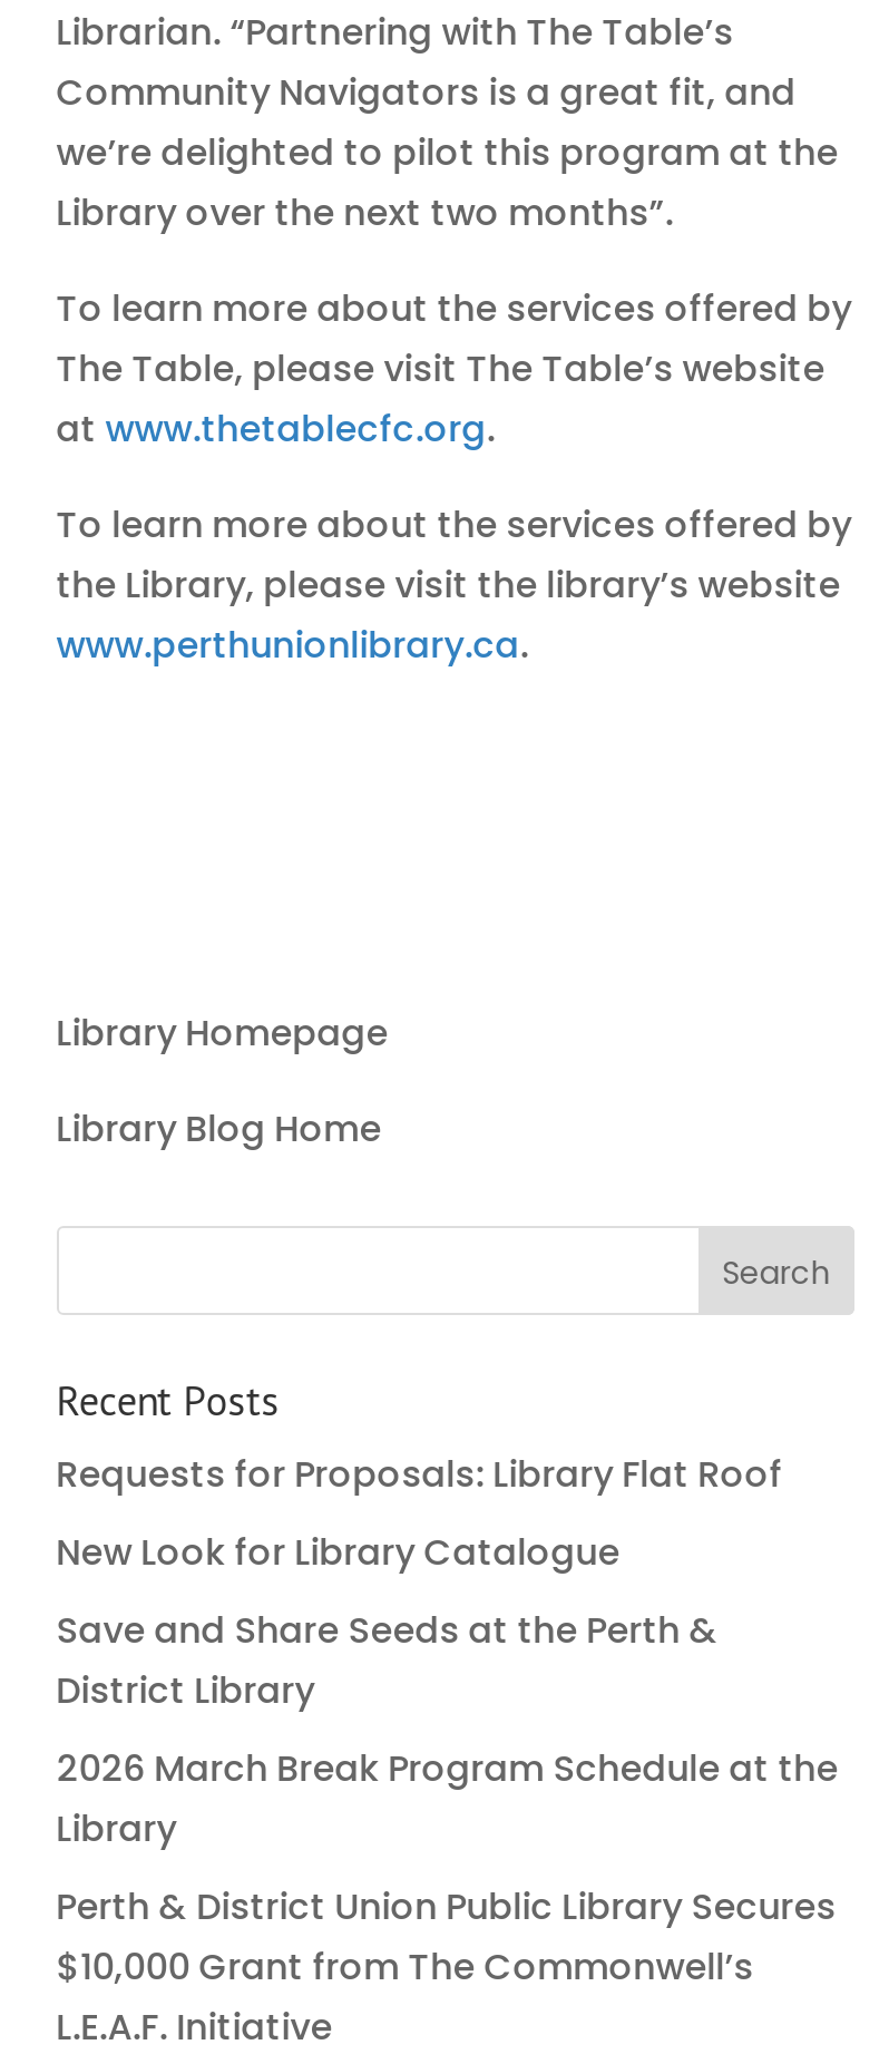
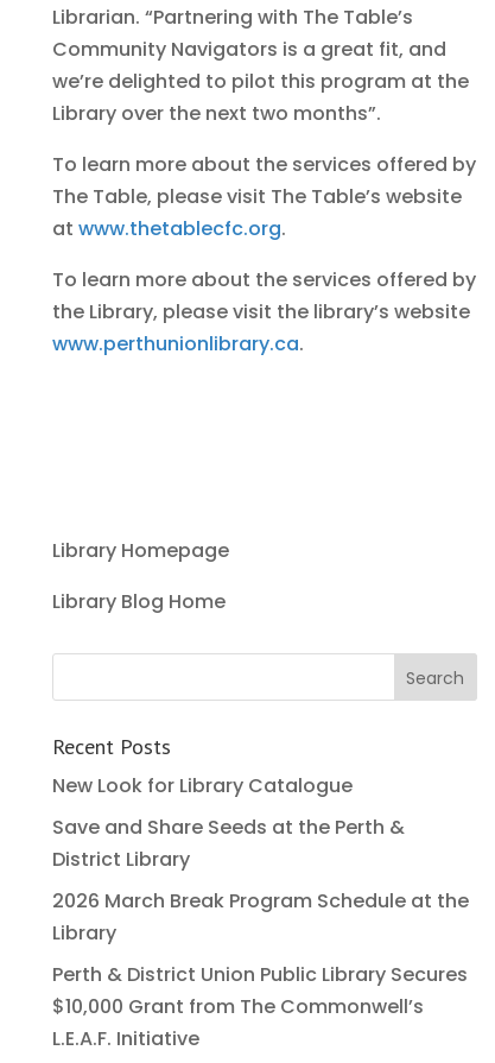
[56,1449,783,1500] Requests for Proposals: Library Flat Roof -> none

